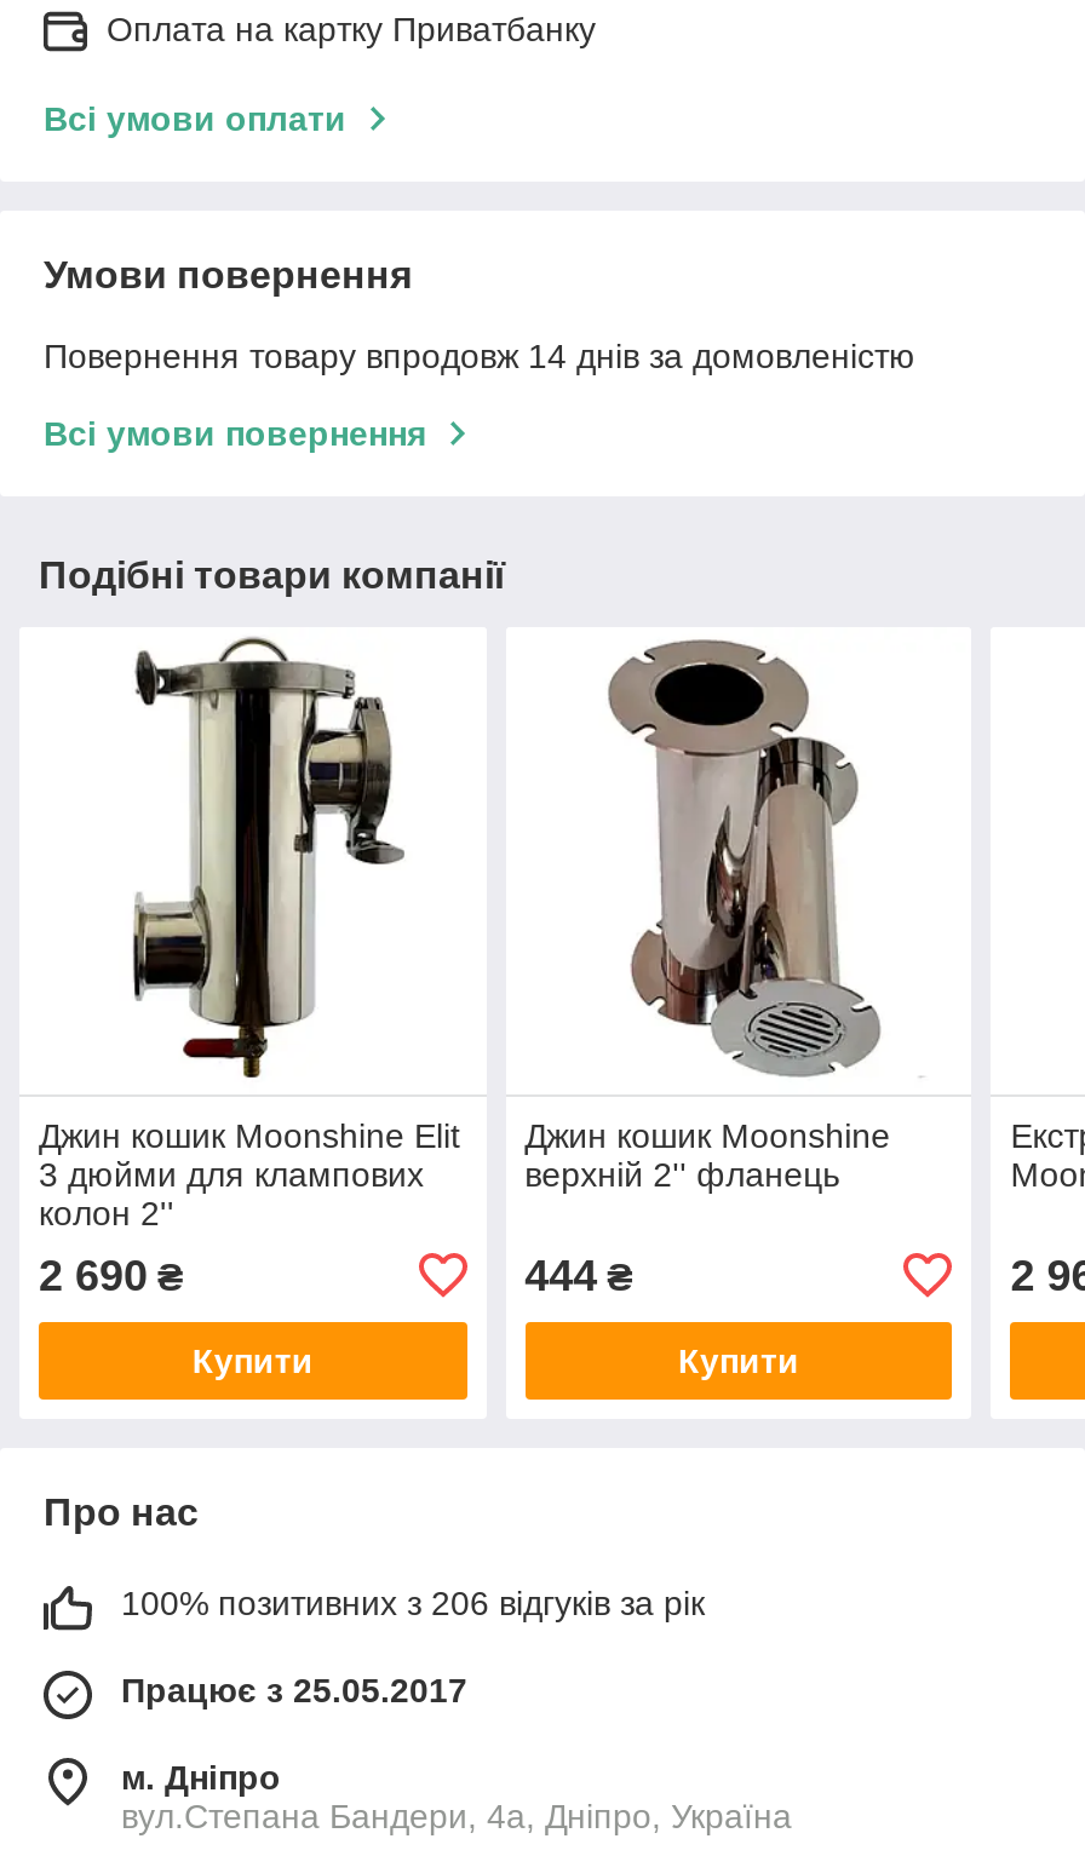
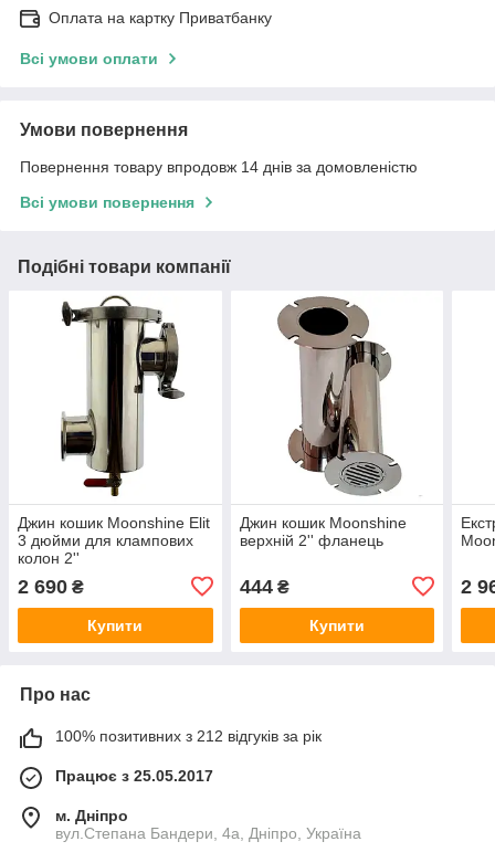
[121,1583,705,1622] 100% позитивних з 206 відгуків за рік -> [55,727,322,745] 100% позитивних з 212 відгуків за рік

